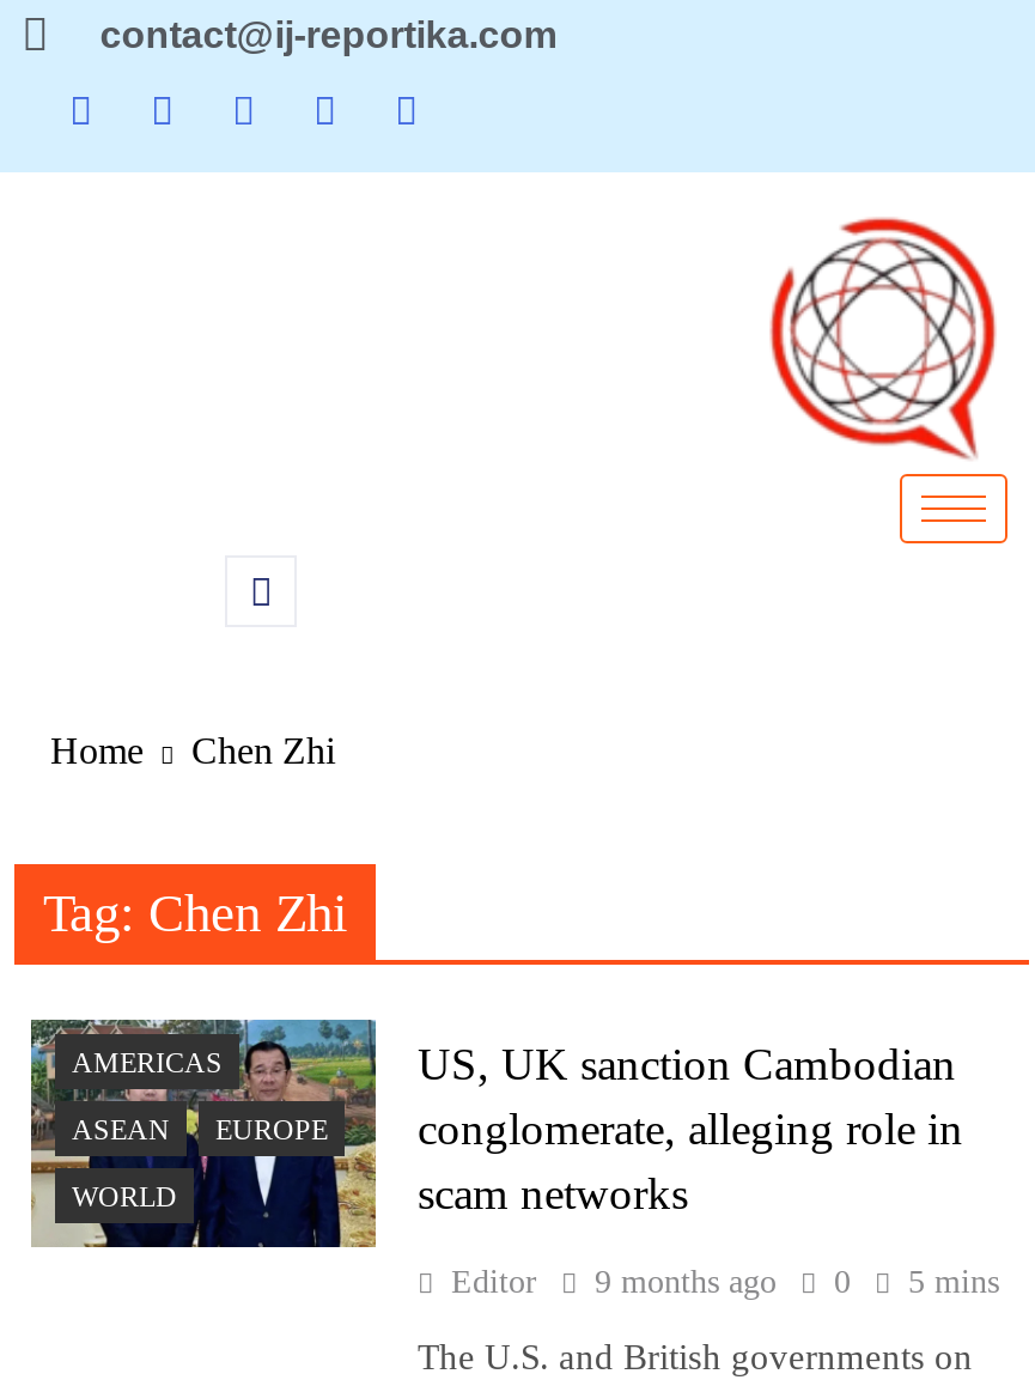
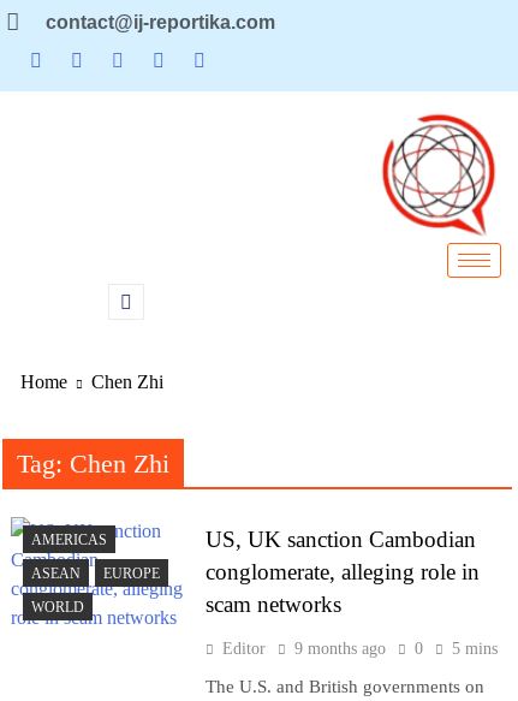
[29,1017,378,1250] [image] -> [11,517,184,631] [image]

